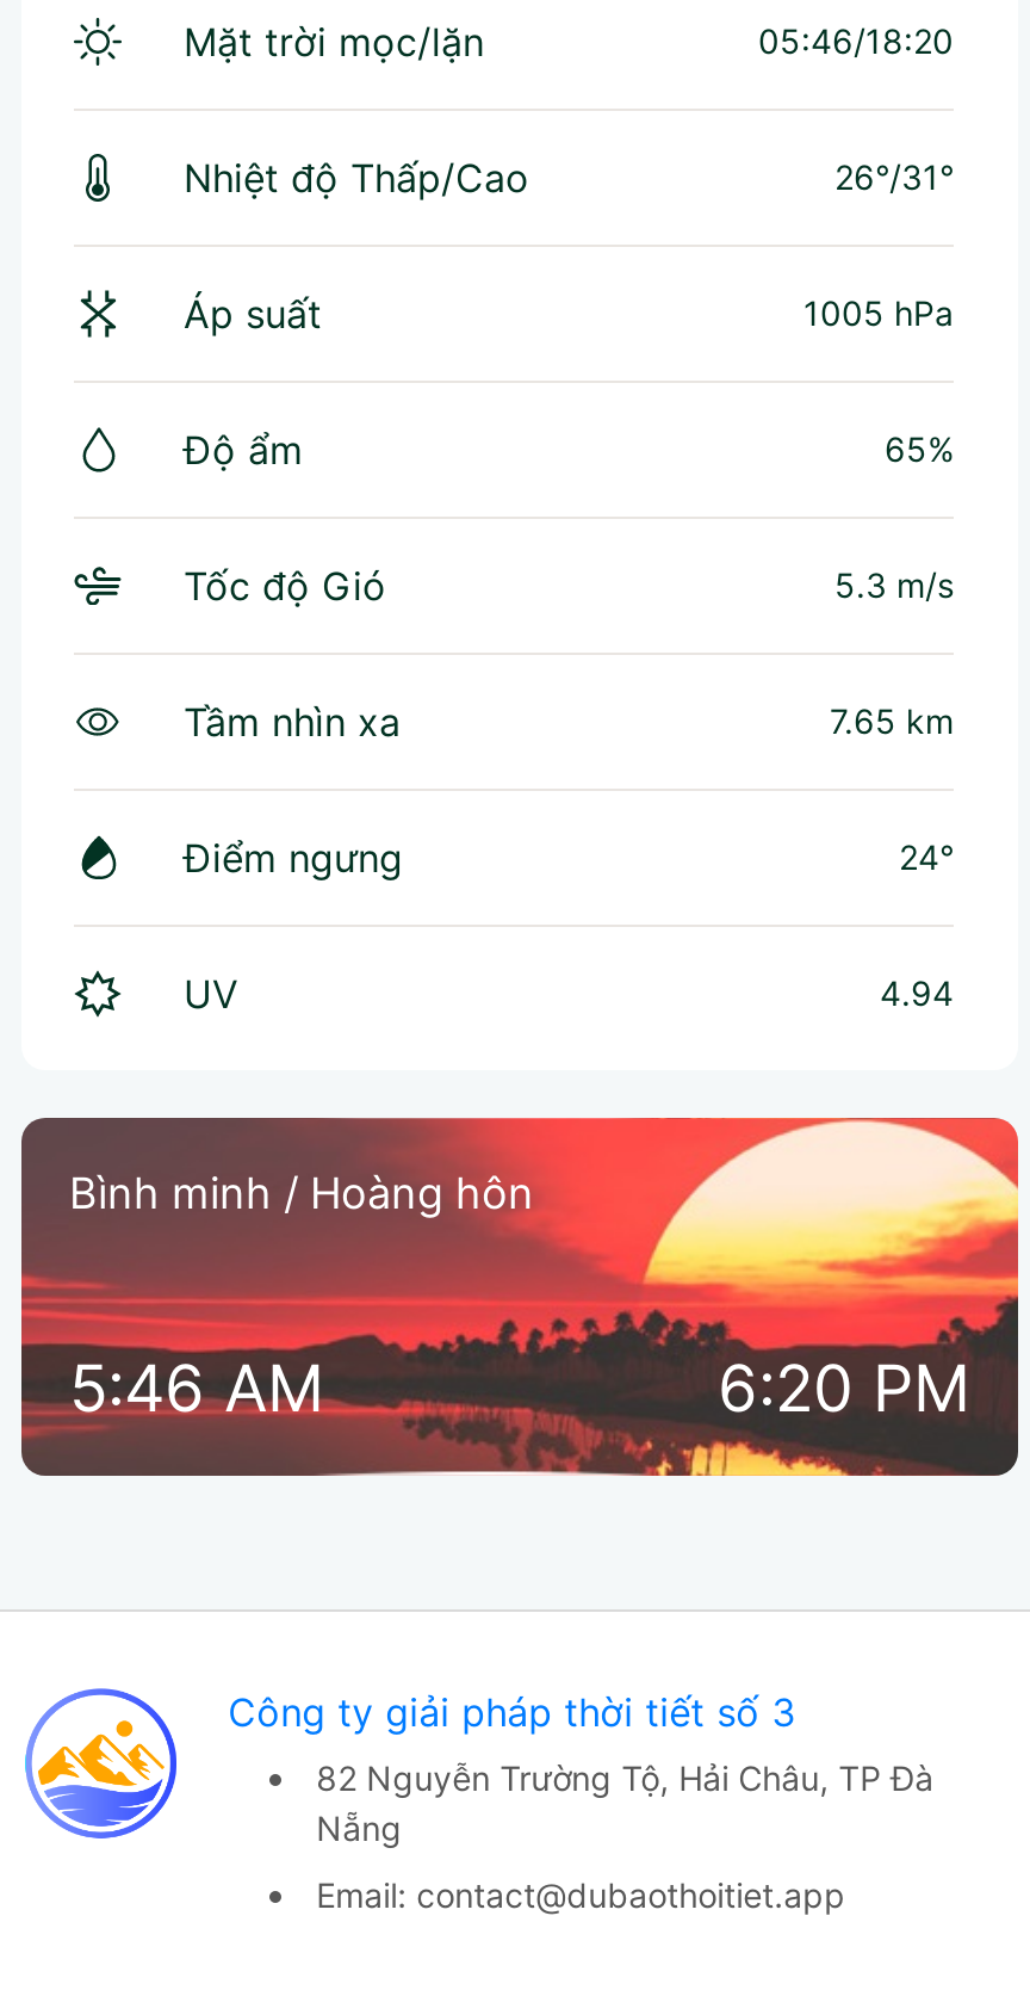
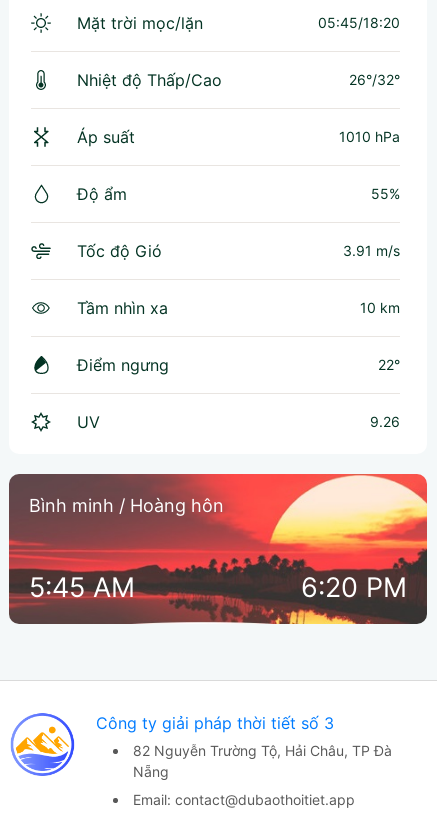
[758,20,954,61] 05:46/18:20 -> [318,14,400,31] 05:45/18:20
[834,156,954,197] 26°/31° -> [349,71,400,88] 26°/32°
[803,292,954,333] 1005 hPa -> [339,128,400,145] 1010 hPa
[885,428,954,469] 65% -> [371,185,400,202] 55%
[834,564,954,605] 5.3 m/s -> [343,242,400,259] 3.91 m/s
[830,700,954,741] 7.65 km -> [360,299,400,316] 10 km
[899,836,954,877] 24° -> [378,356,400,373] 22°
[880,972,954,1013] 4.94 -> [370,413,400,430] 9.26
[69,1349,324,1428] 5:46 AM -> [29,571,135,604] 5:45 AM

